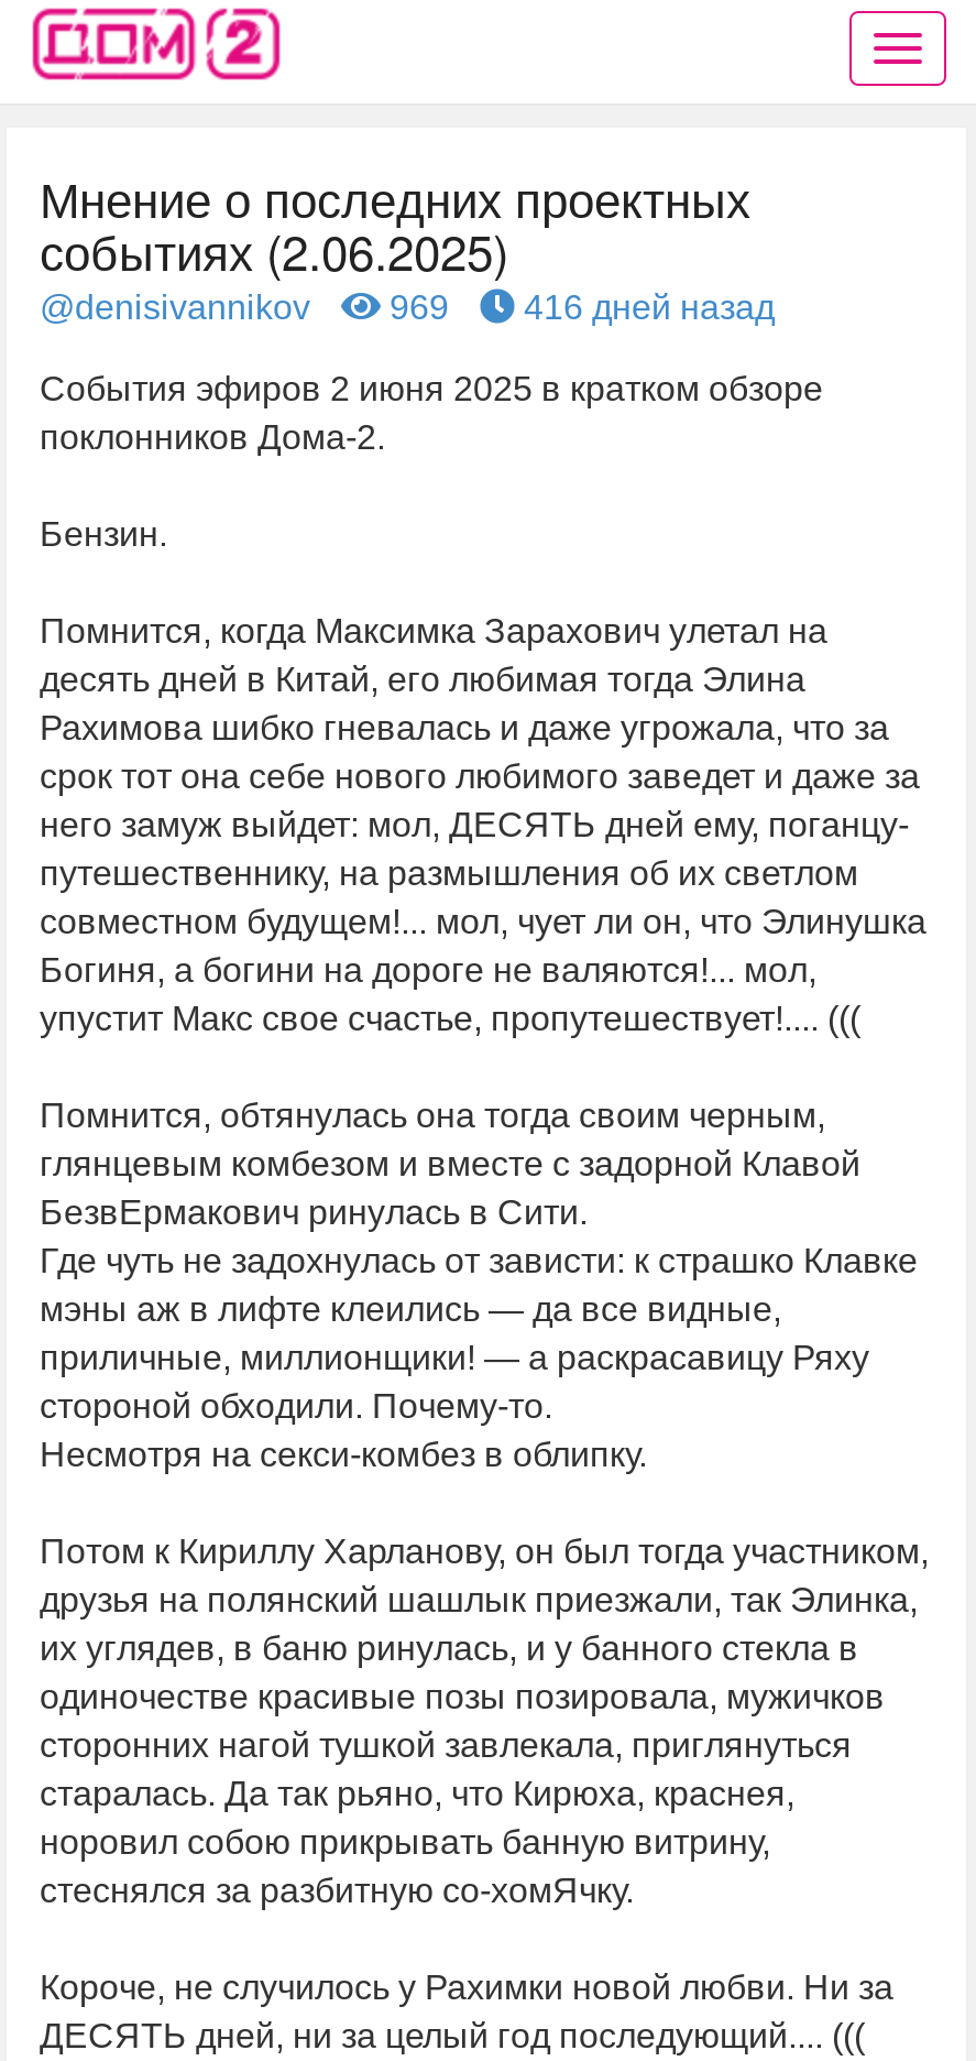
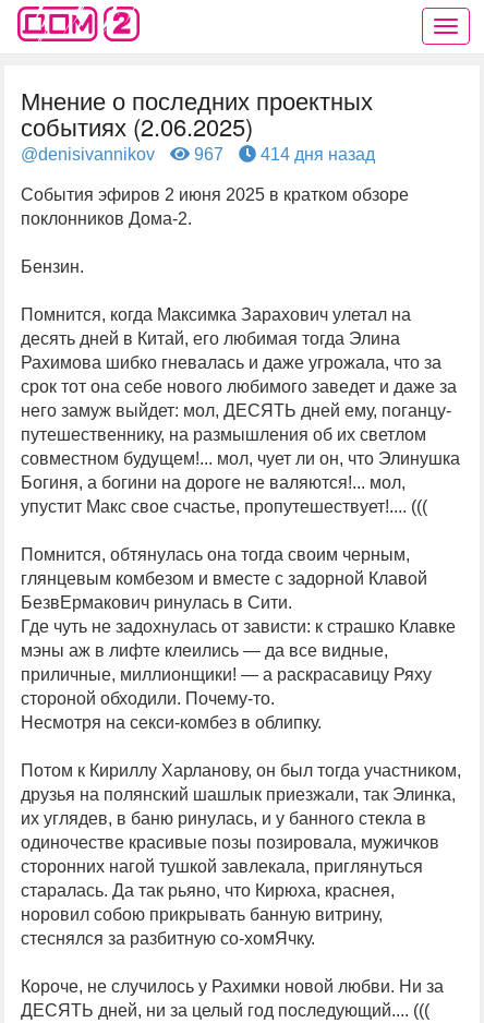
[381,288,449,326] 969 -> [190,145,223,164] 967
[515,288,775,326] 416 дней назад -> [256,145,375,164] 414 дня назад

